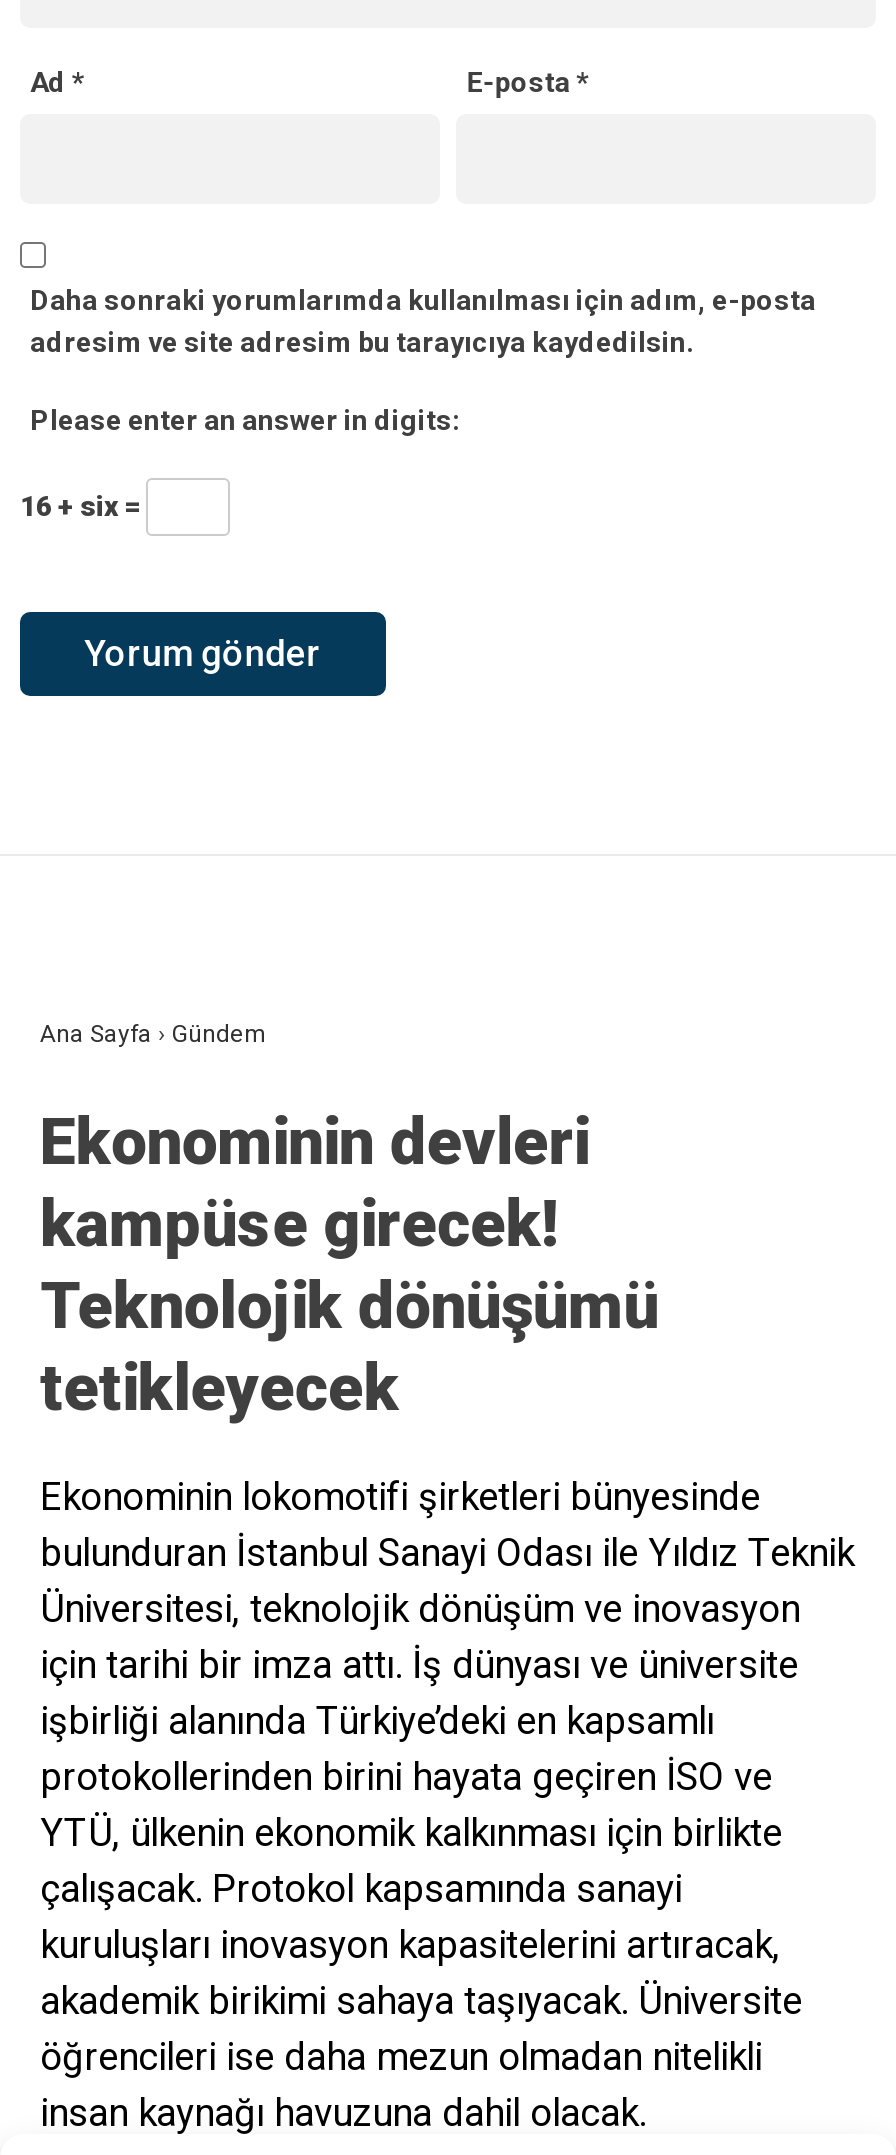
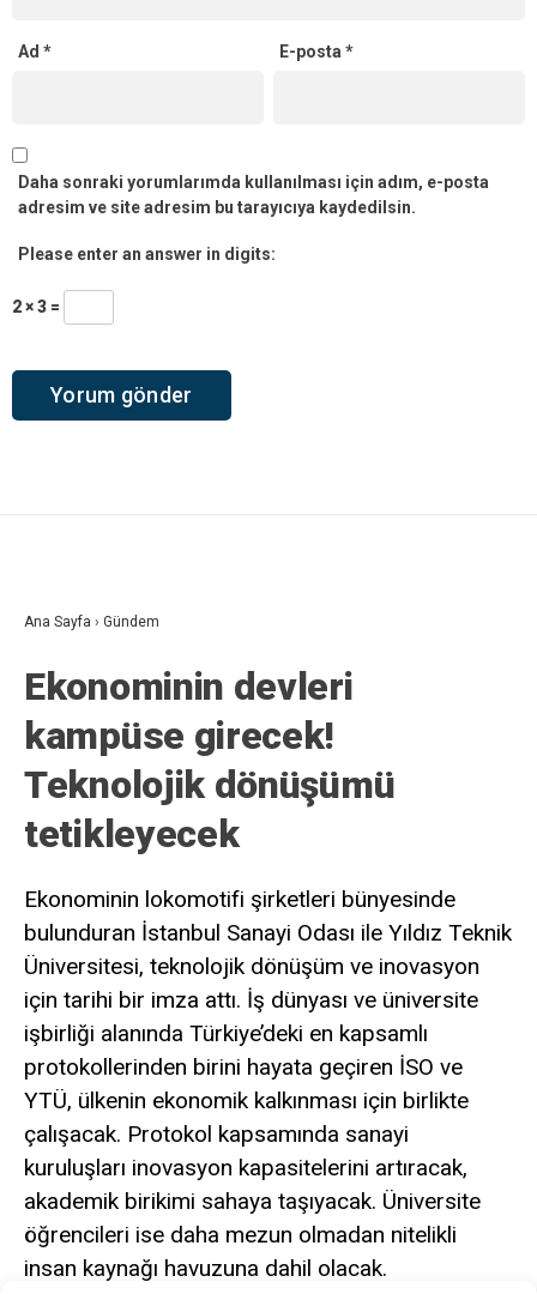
[20,490,146,522] 16 + six = -> [12,297,64,316] 2 × 3 =

